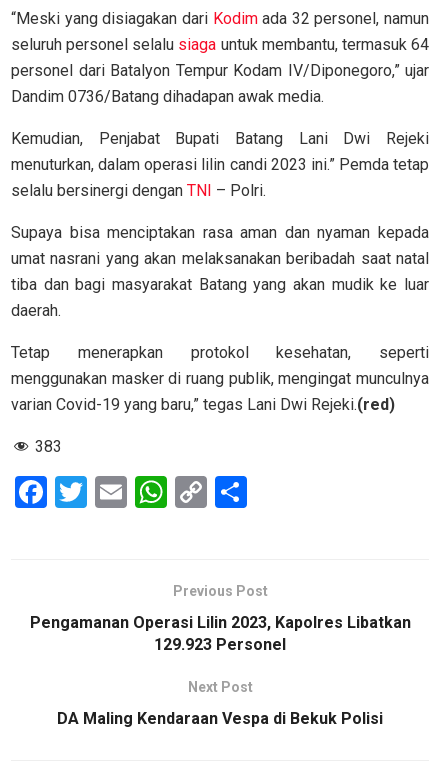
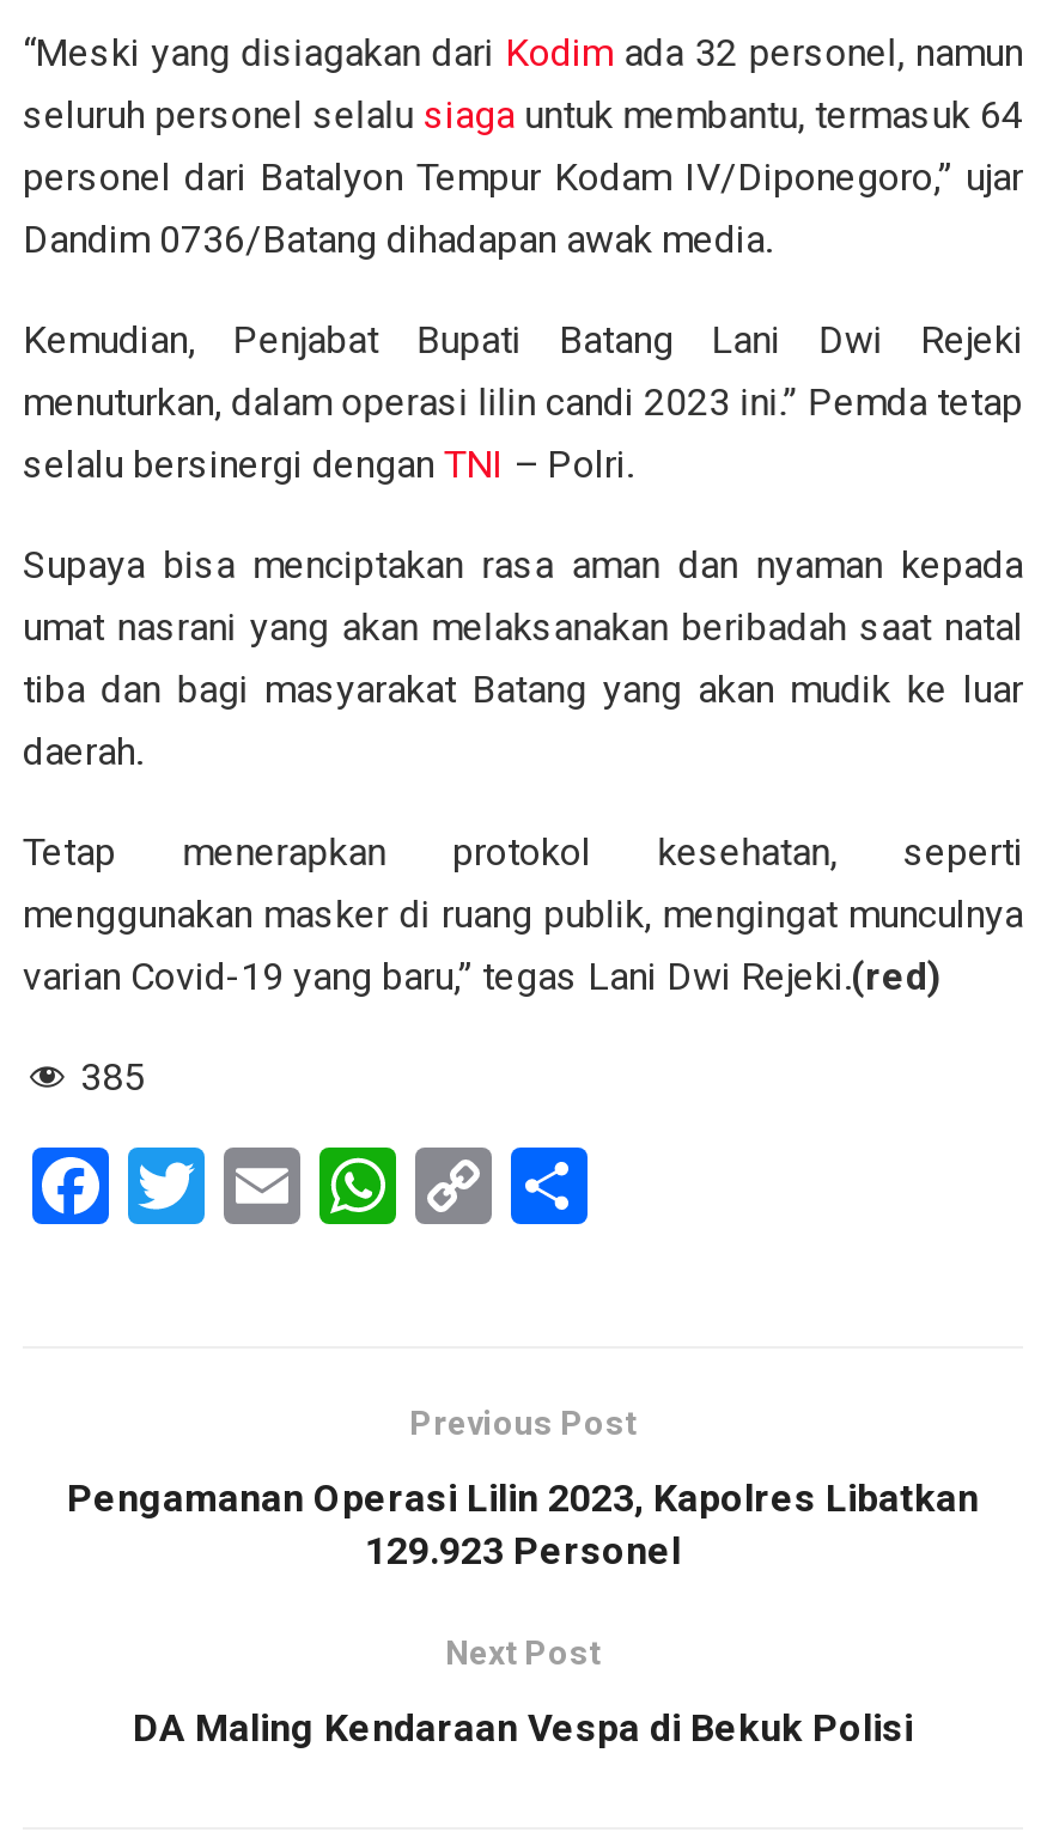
[35,437,62,456] 383 -> [80,1055,145,1100] 385

